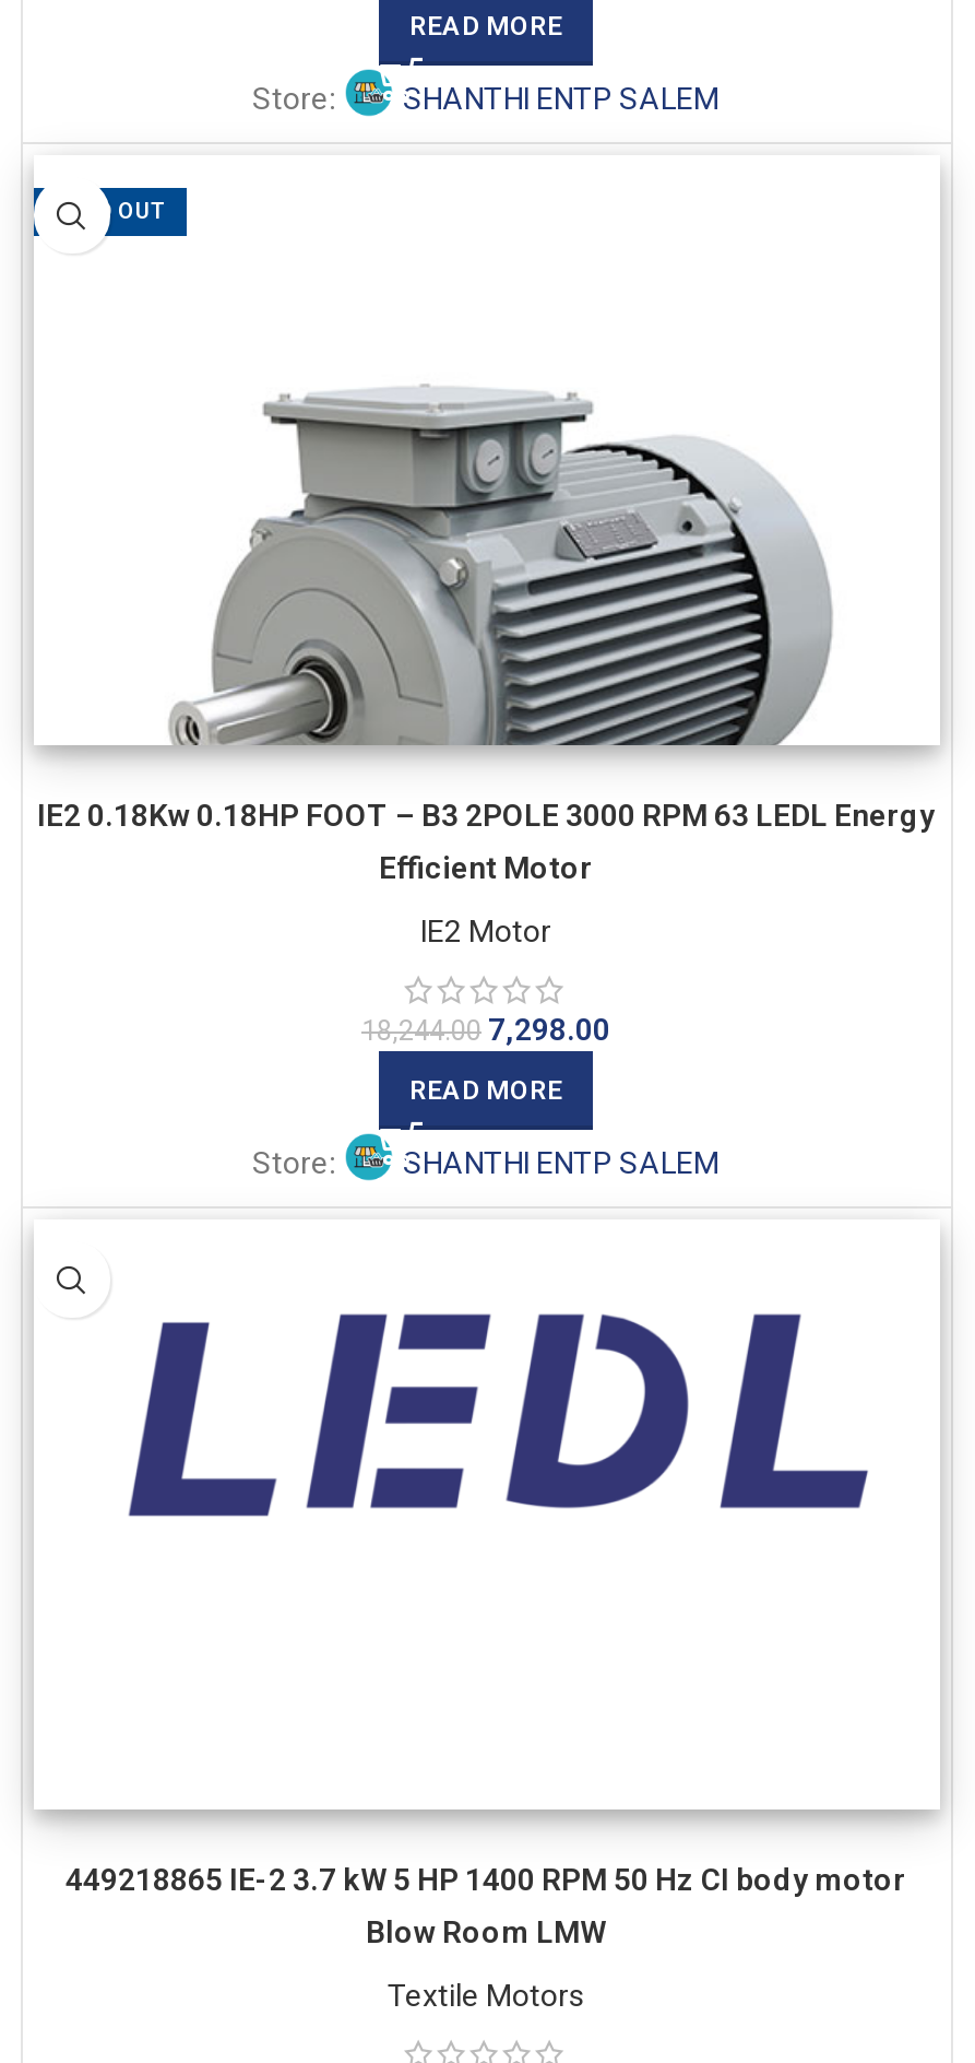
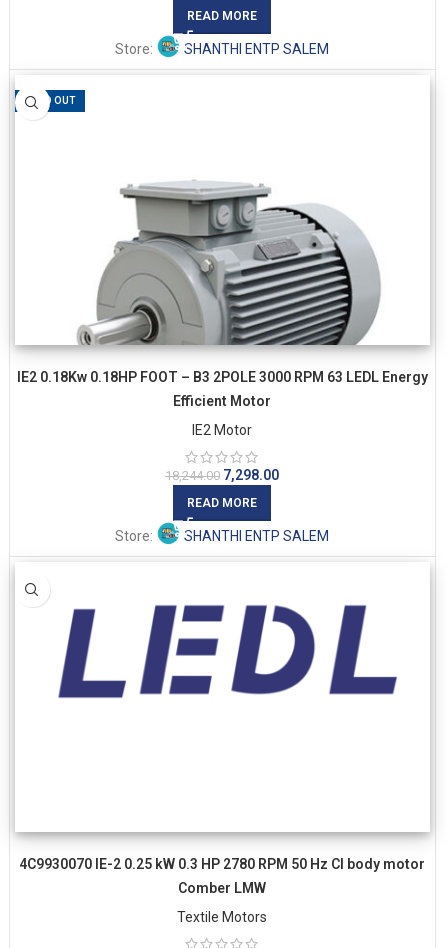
[66,1862,906,1897] 449218865 IE-2 3.7 kW 5 HP 1400 RPM 50 Hz CI body motor -> [19,856,425,872] 4C9930070 IE-2 0.25 kW 0.3 HP 2780 RPM 50 Hz CI body motor
[366,1914,606,1949] Blow Room LMW -> [178,880,266,896] Comber LMW

